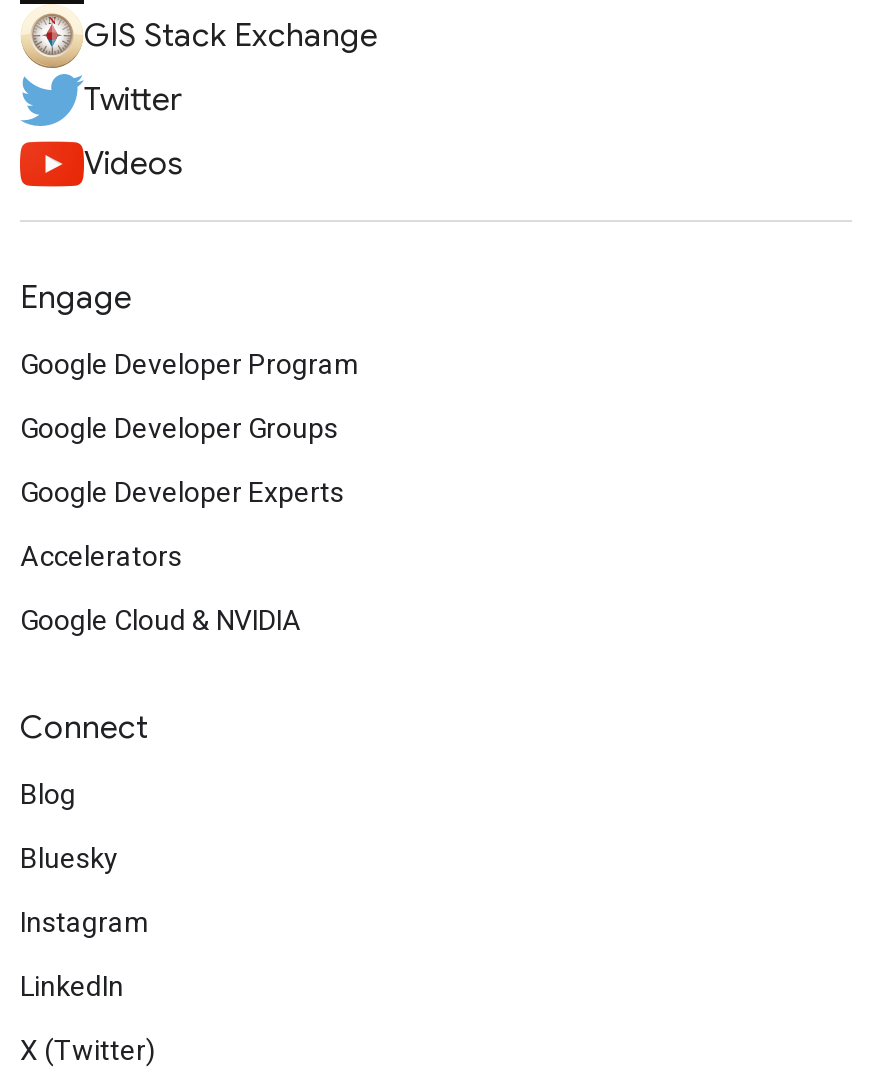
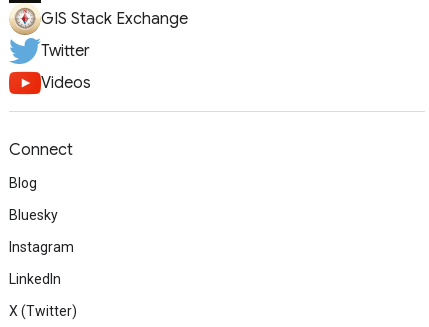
[20,278,360,636] Engage | Google Developer Program | Google Developer Groups | Google Developer Experts | Accelerators | Google Cloud & NVIDIA -> none

